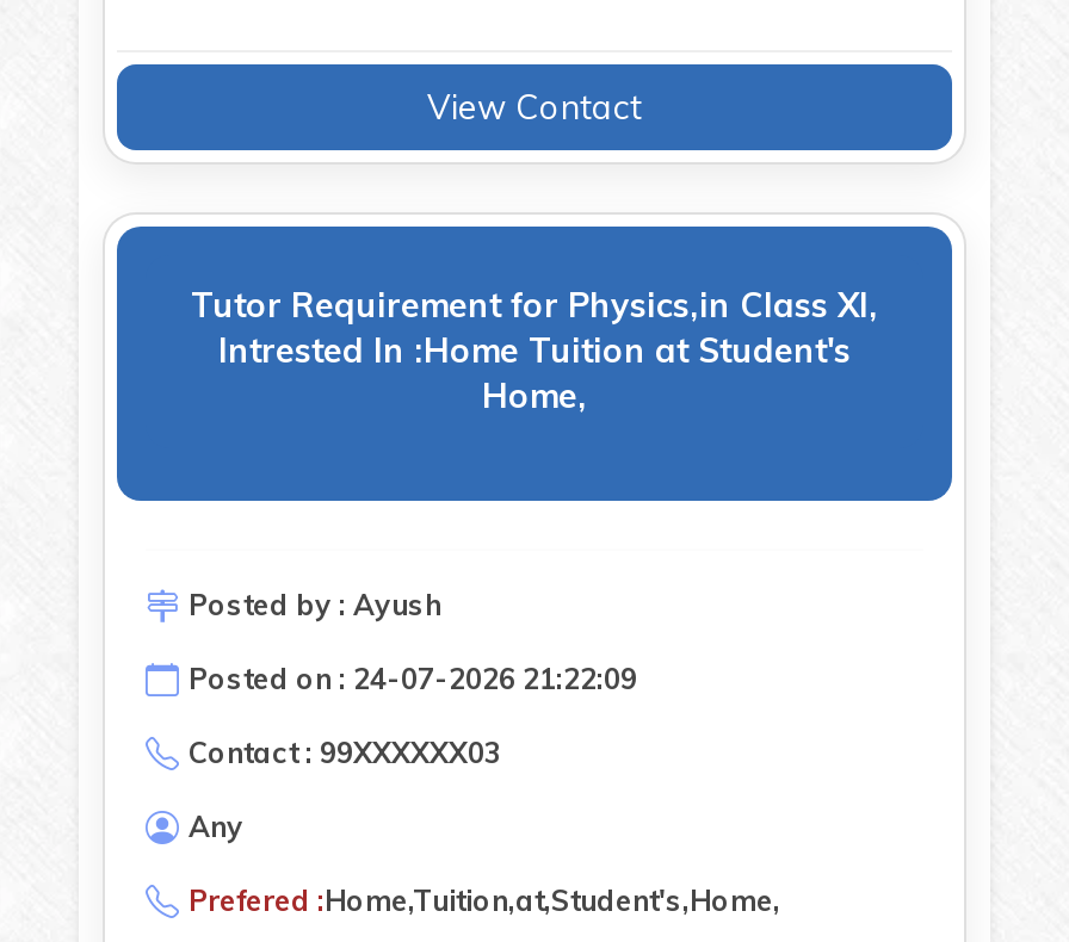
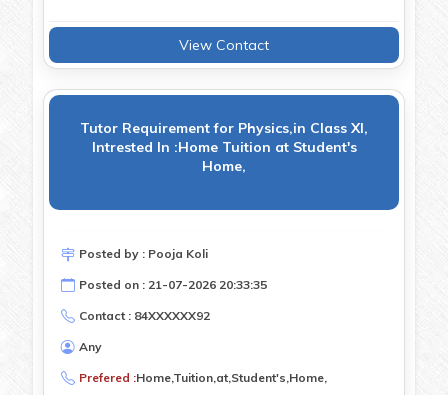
[189,587,441,622] Posted by : Ayush -> [79,246,208,261] Posted by : Pooja Koli
[189,661,637,696] Posted on : 24-07-2026 21:22:09 -> [79,277,267,292] Posted on : 21-07-2026 20:33:35
[189,735,501,770] Contact : 99XXXXXX03 -> [79,308,210,323] Contact : 84XXXXXX92

